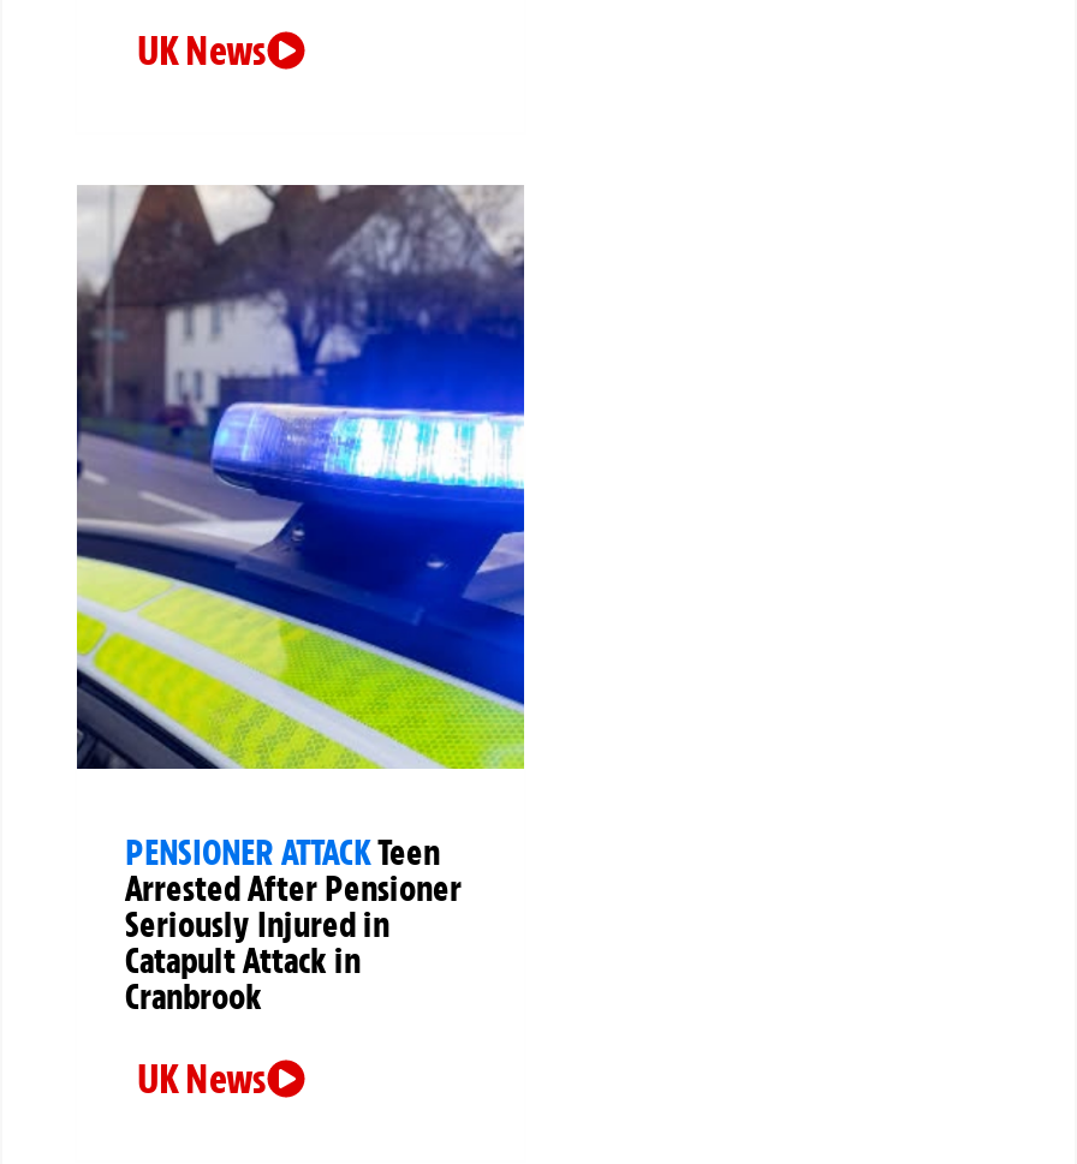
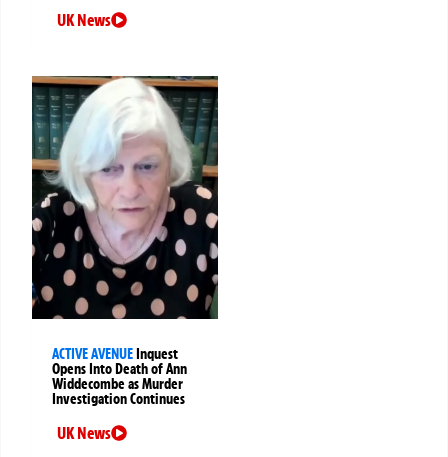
[75,185,526,1018] [image] | PENSIONER ATTACK Teen | Arrested After Pensioner | Seriously Injured in | Catapult Attack in | Cranbrook -> [31,75,219,408] [image] | ACTIVE AVENUE Inquest | Opens Into Death of Ann | Widdecombe as Murder | Investigation Continues

